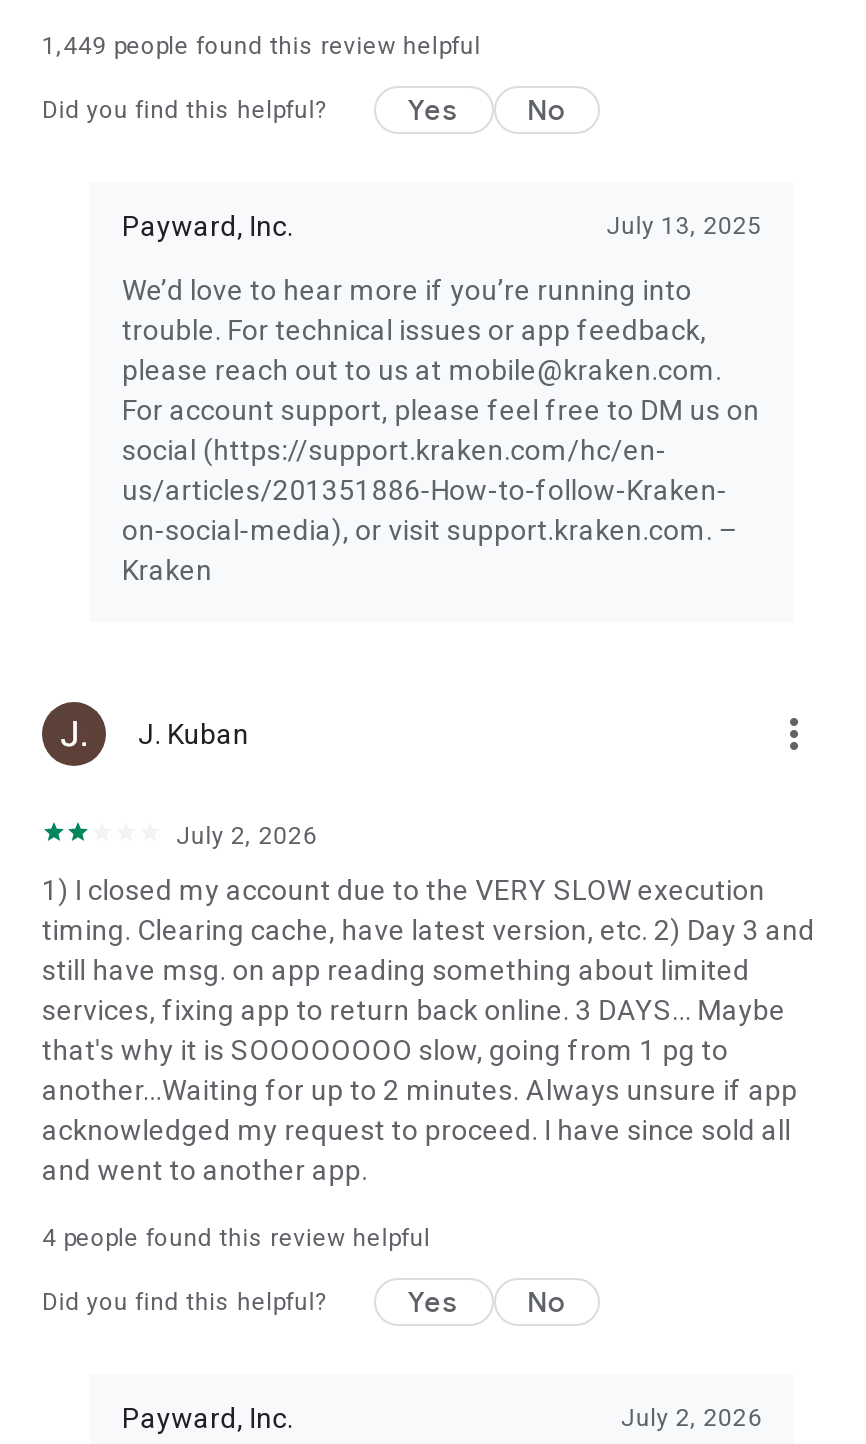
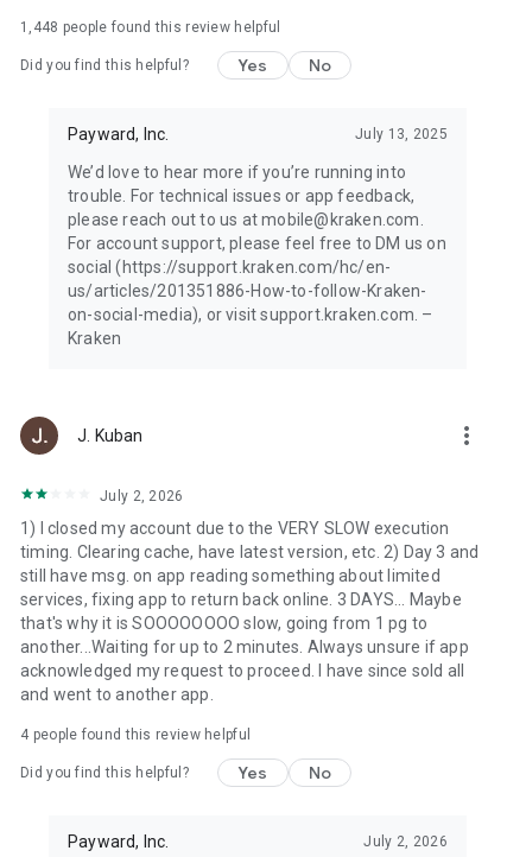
[42,32,481,60] 1,449 people found this review helpful -> [20,19,281,36] 1,448 people found this review helpful

